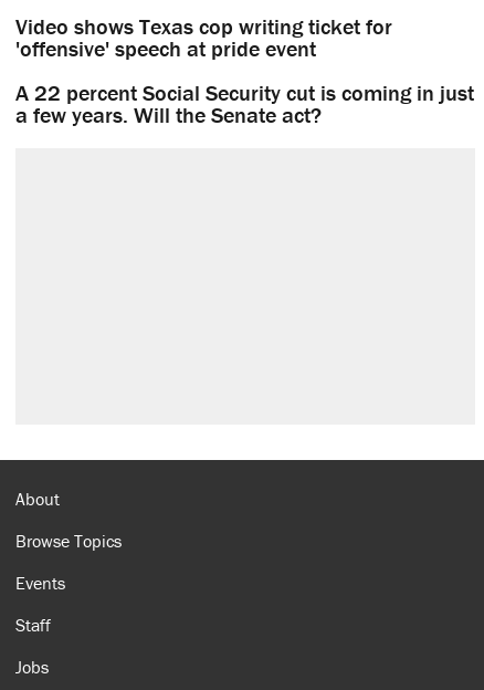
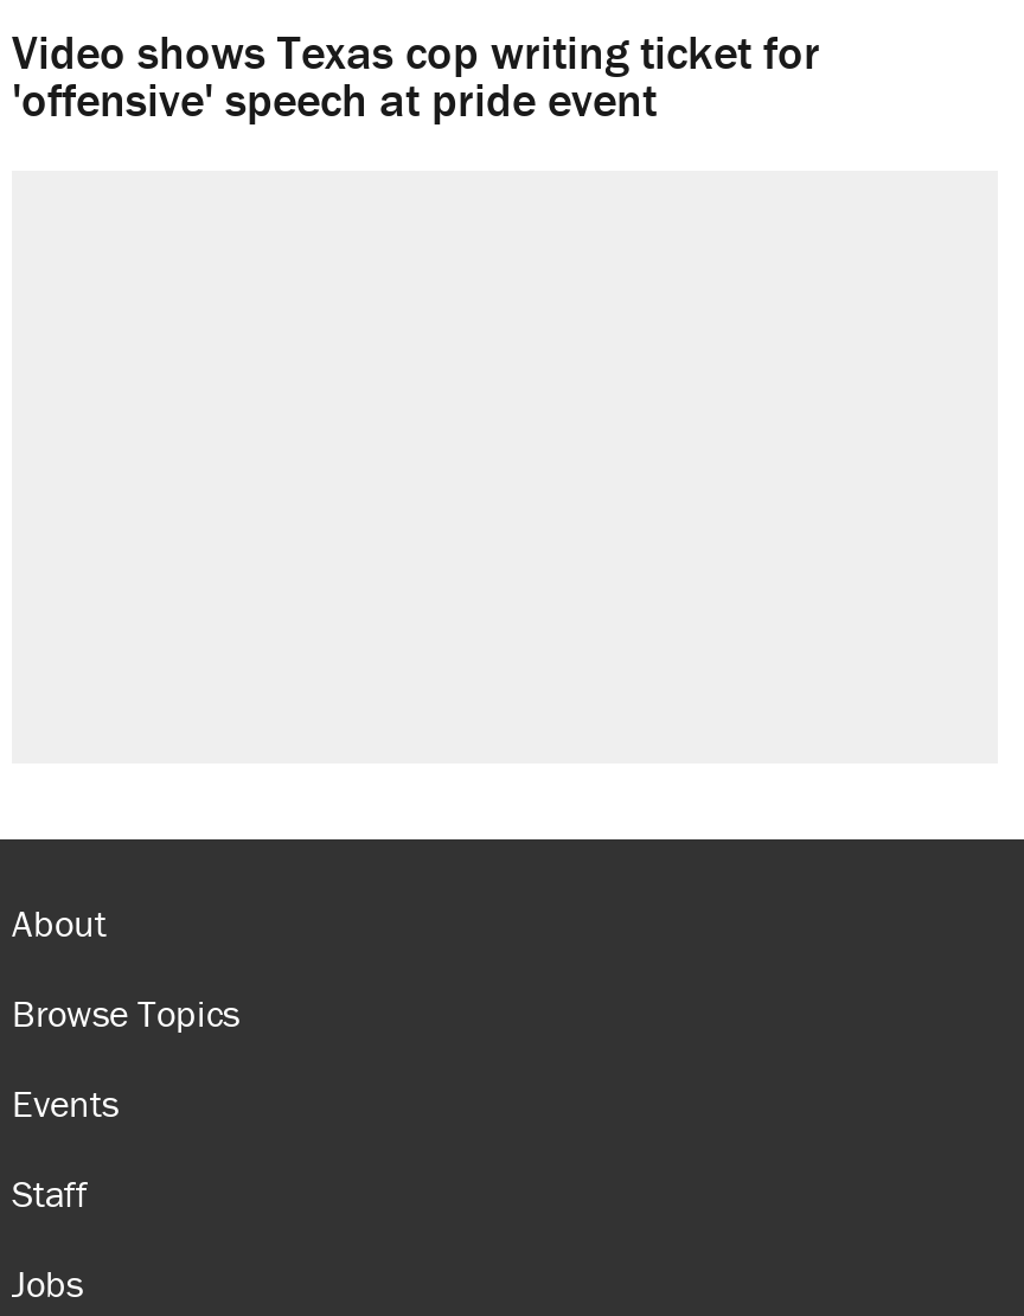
[15,78,474,128] A 22 percent Social Security cut is coming in just | a few years. Will the Senate act? -> none

